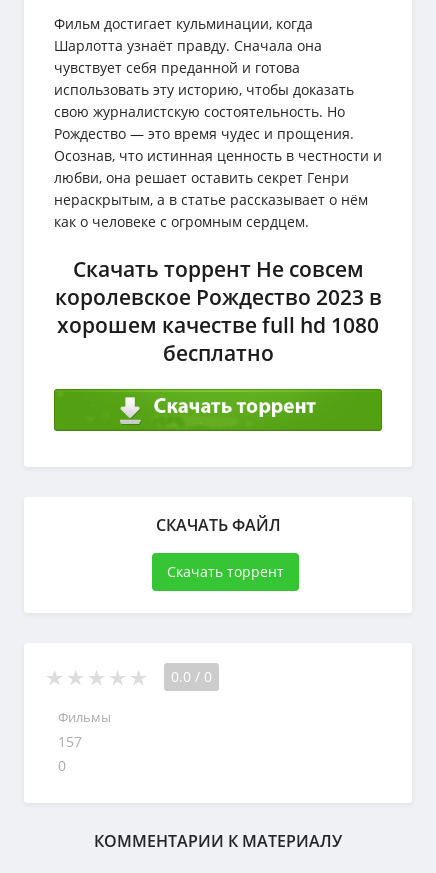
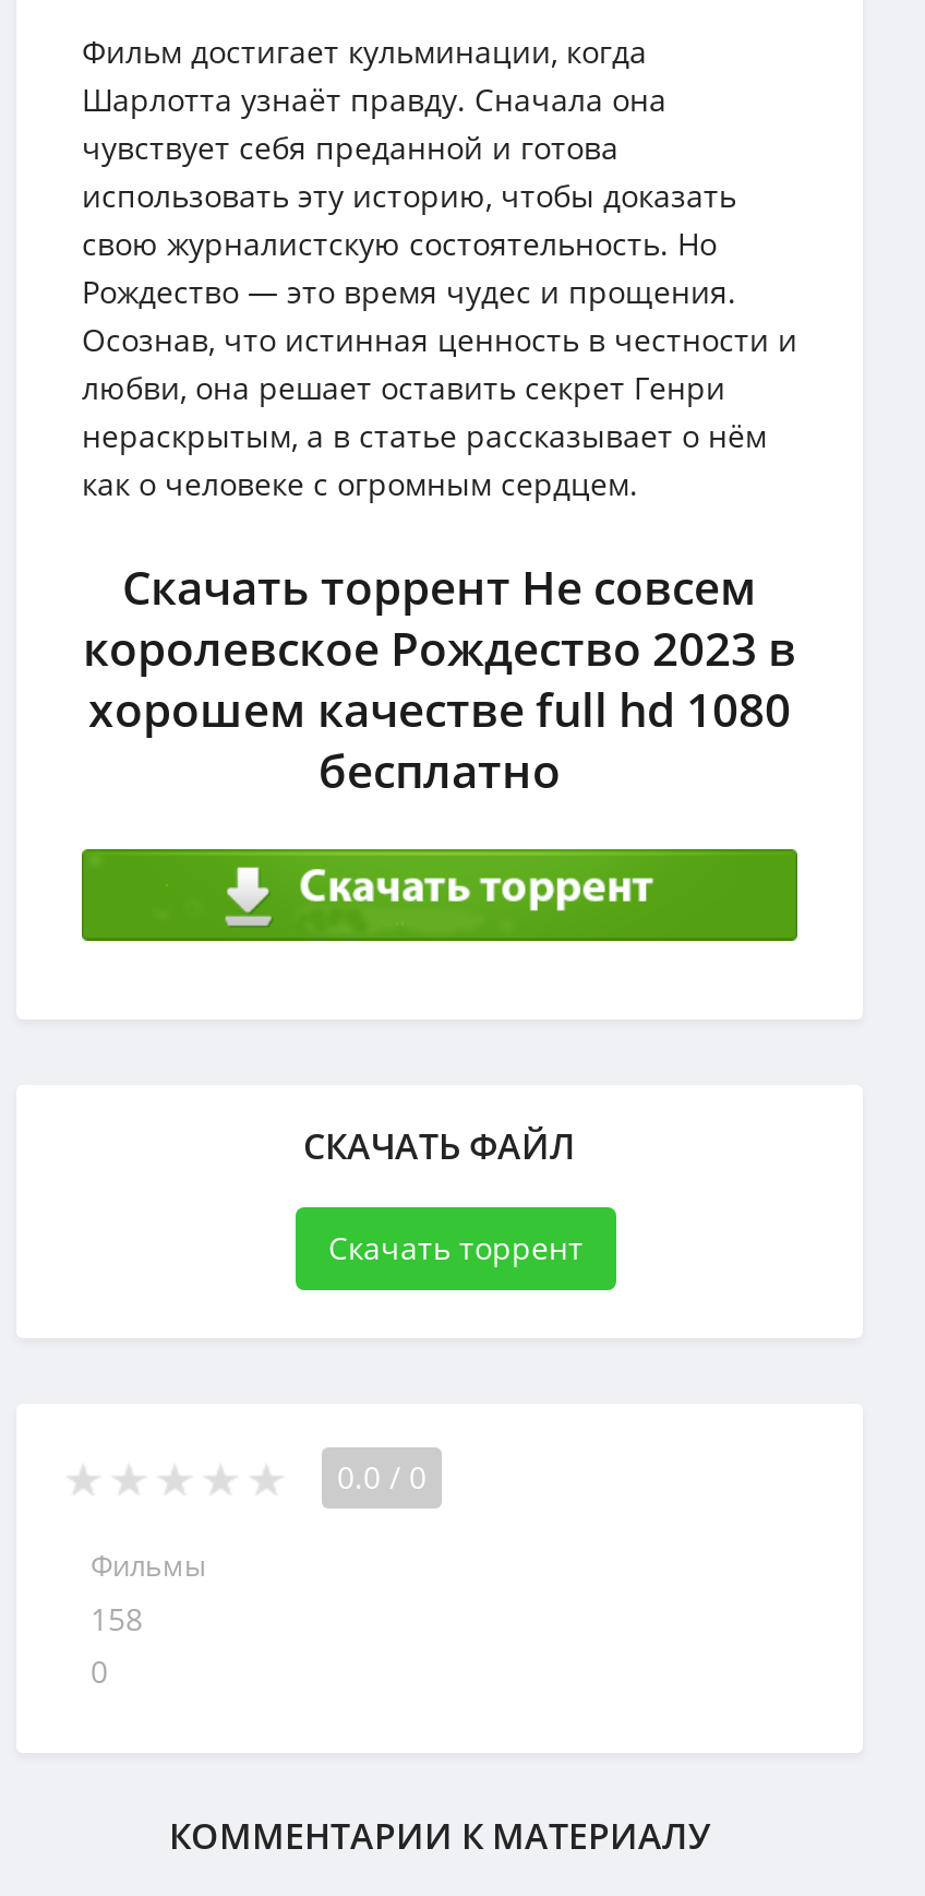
[58,732,82,751] 157 -> [91,1598,143,1639] 158

